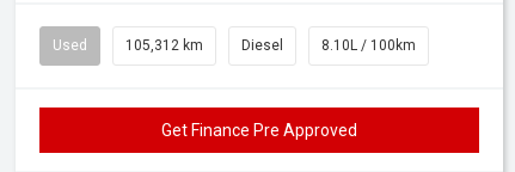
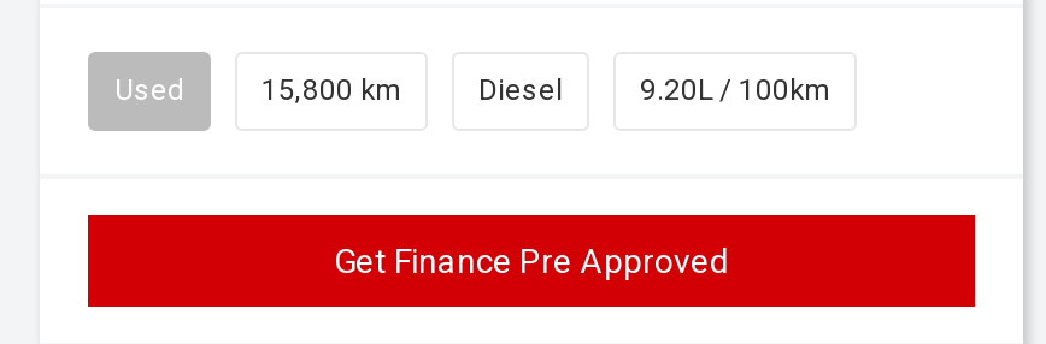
[125,37,203,54] 105,312 km -> [261,72,401,106] 15,800 km
[321,37,416,54] 8.10L / 100km -> [640,72,830,106] 9.20L / 100km

